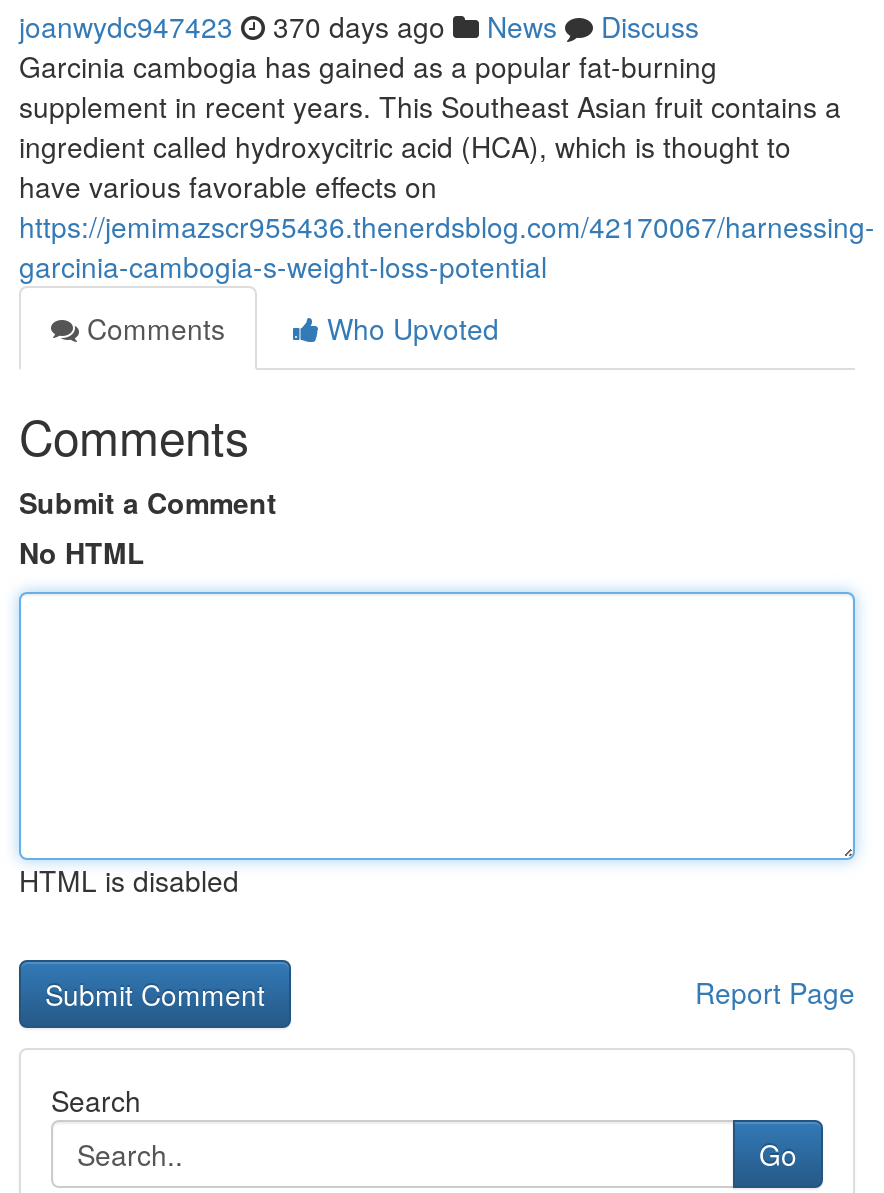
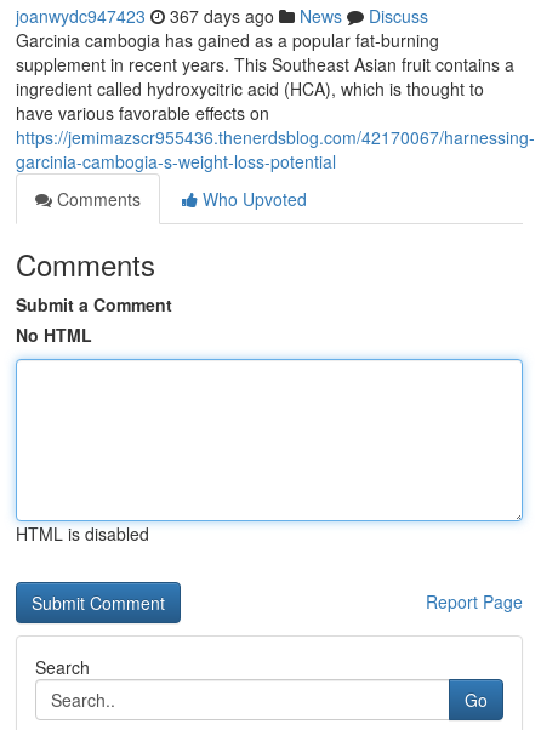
[19,6,699,46] joanwydc947423 370 days ago News Discuss -> [16,4,428,28] joanwydc947423 367 days ago News Discuss

